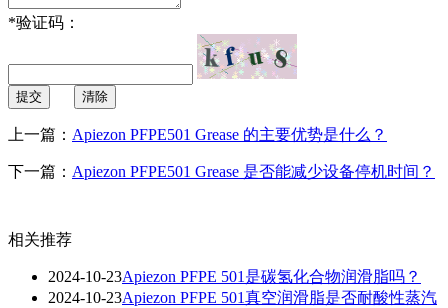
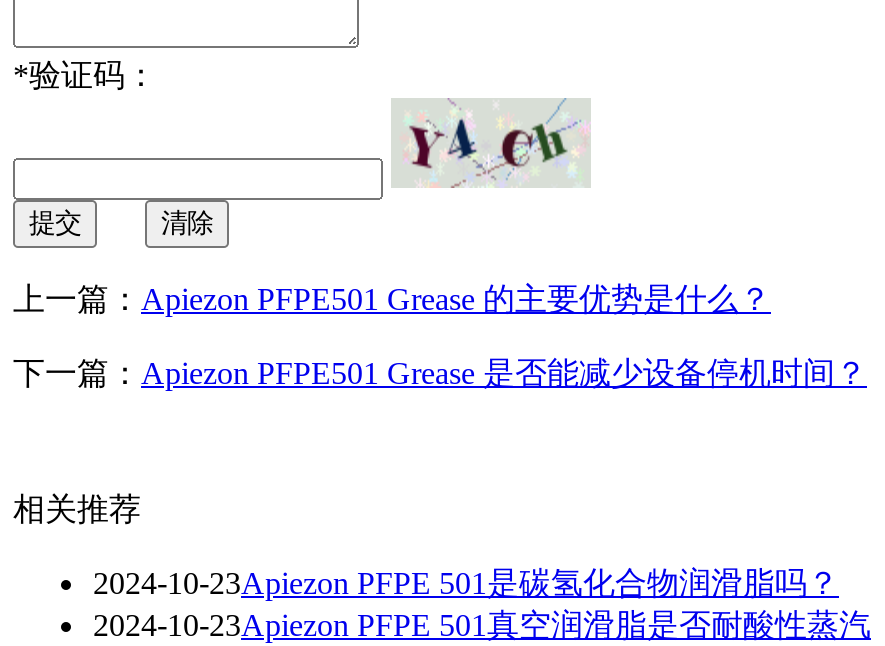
[199,35,297,79] [image] -> [393,100,587,186] [image]

